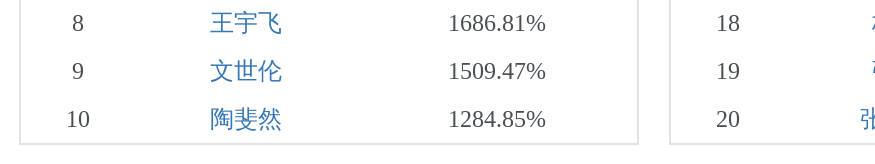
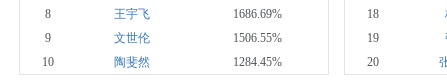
[448,9,546,37] 1686.81% -> [233,7,282,21] 1686.69%
[448,57,546,85] 1509.47% -> [233,31,282,45] 1506.55%
[448,105,546,133] 1284.85% -> [233,55,282,69] 1284.45%

